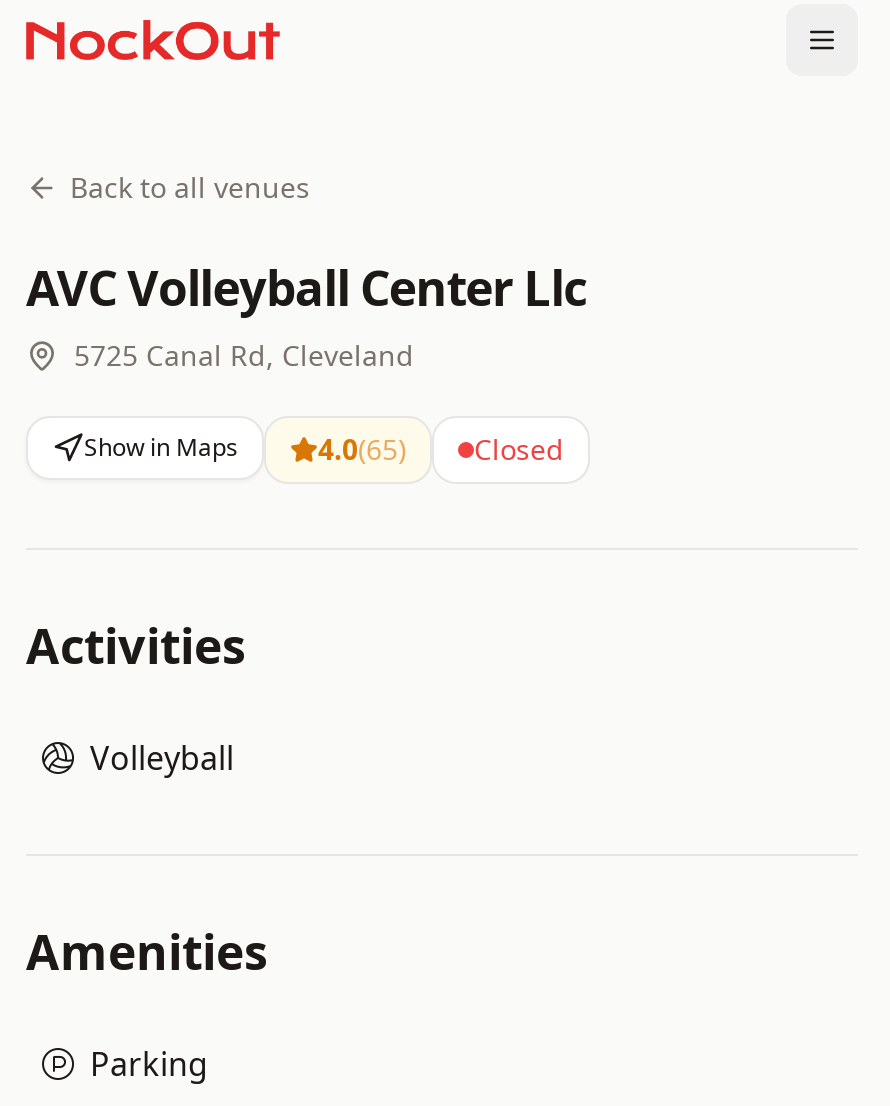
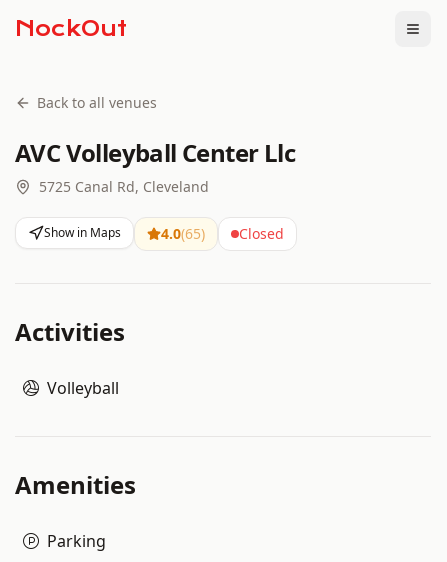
none -> [15,16,127,41] NockOut

